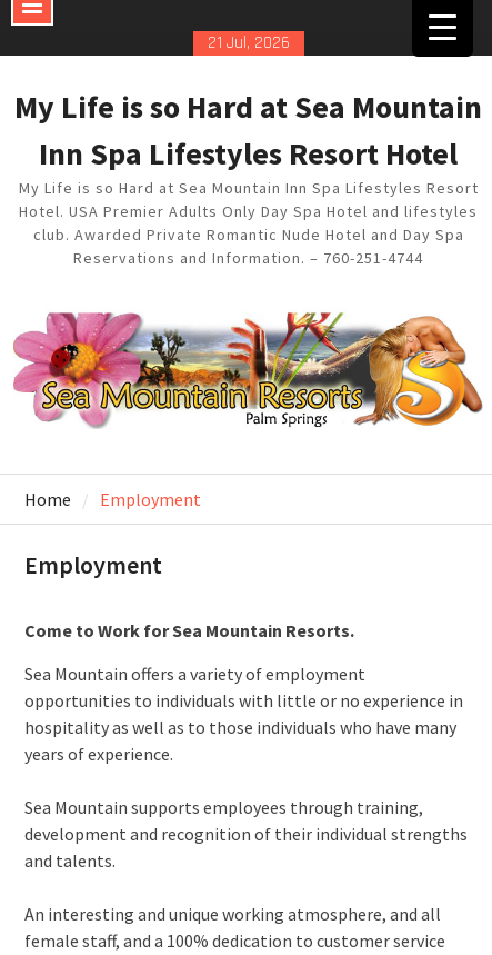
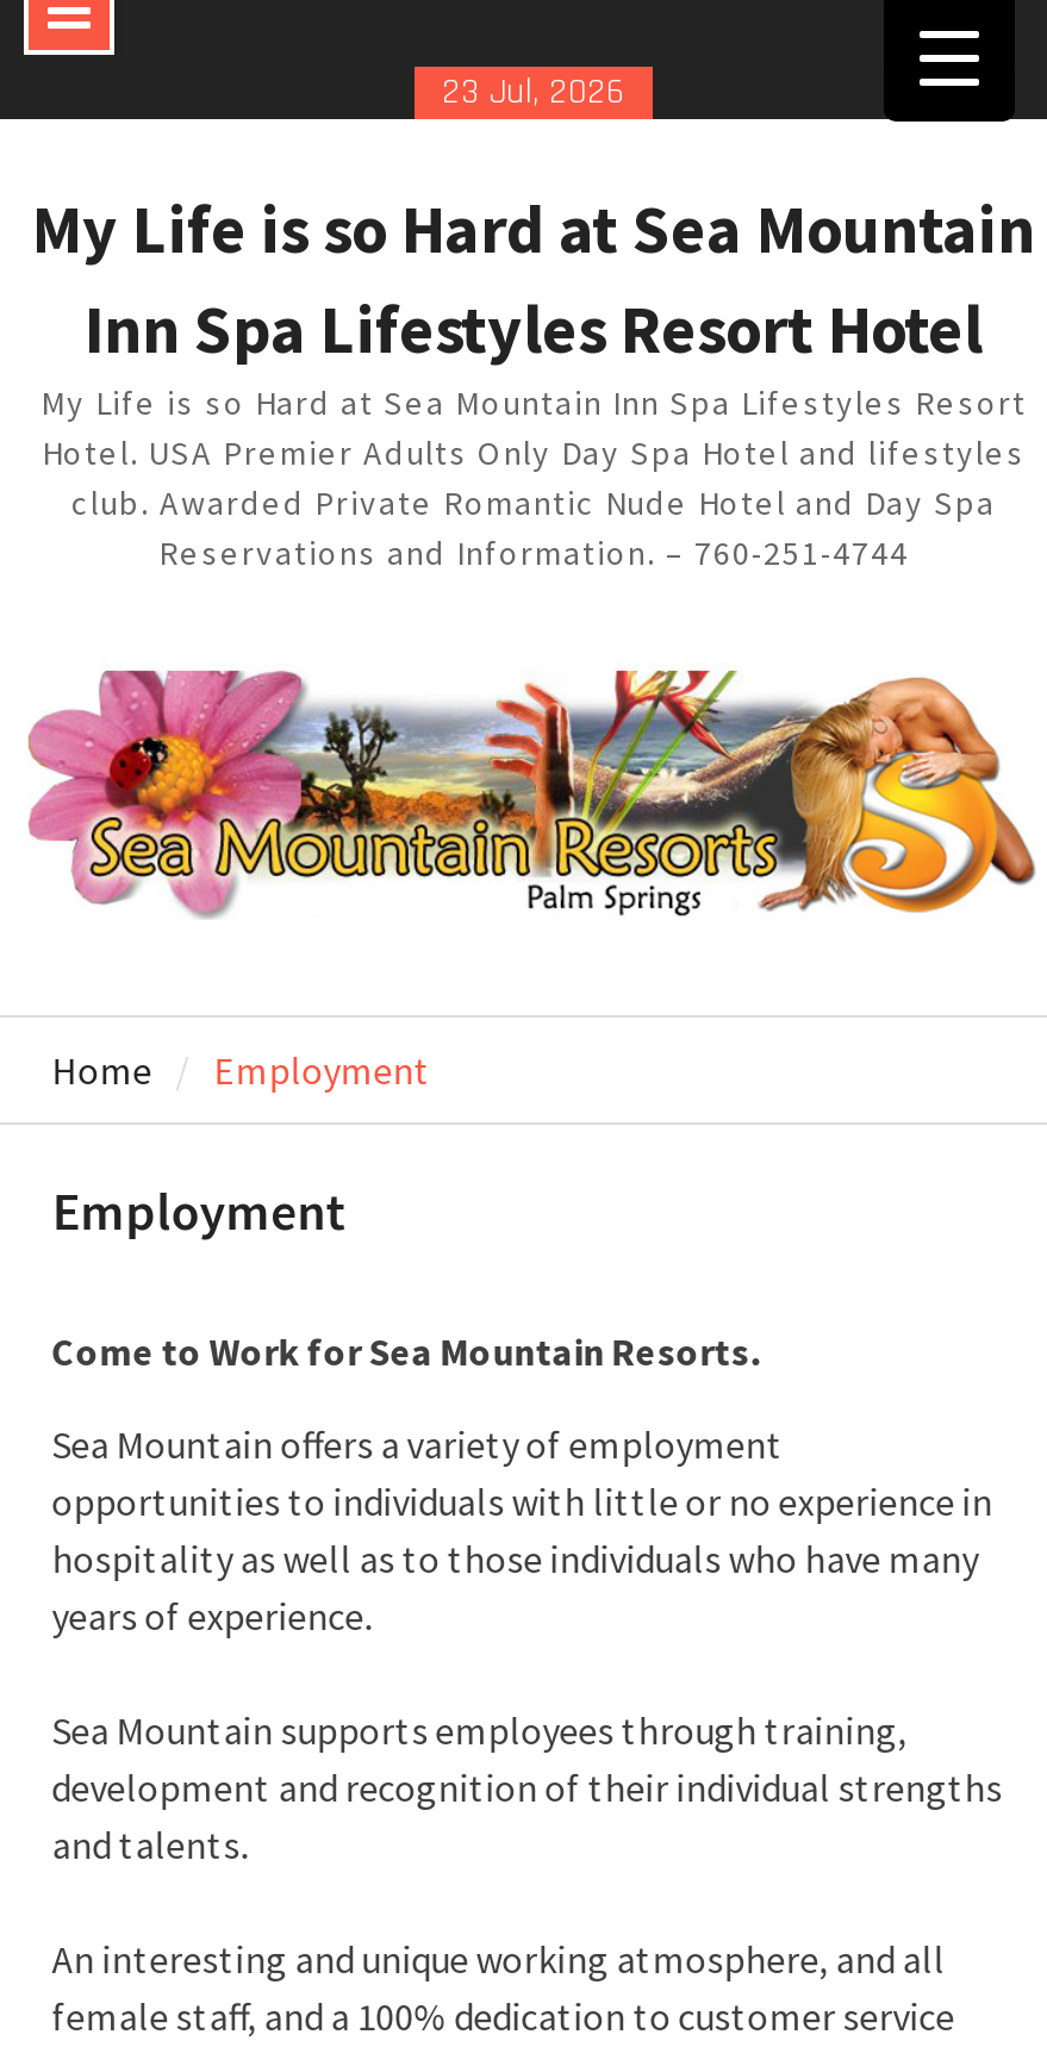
[208,32,290,53] 21 Jul, 2026 -> [442,69,625,114] 23 Jul, 2026

